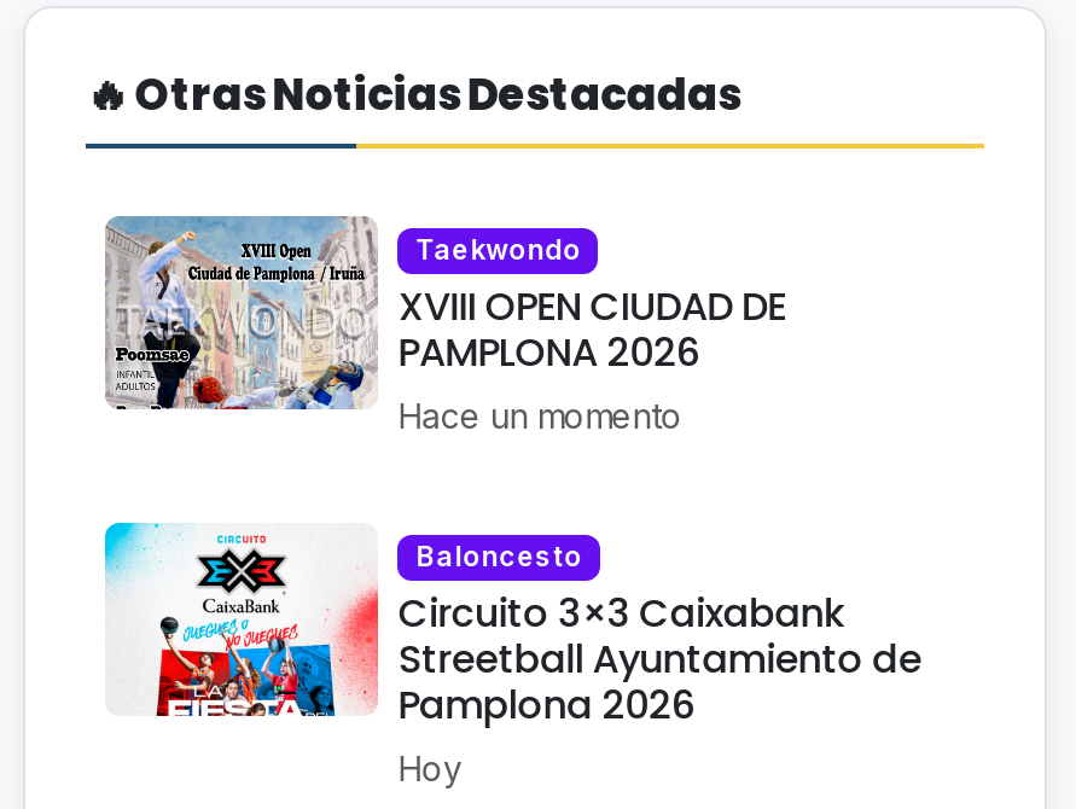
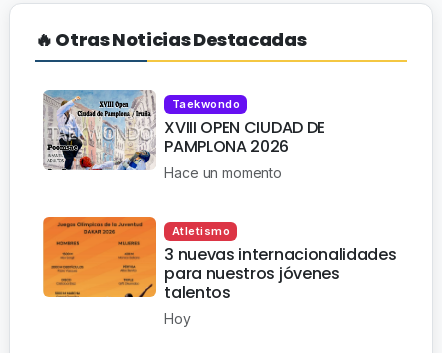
[103,520,921,732] [image] | Baloncesto | Circuito 3×3 Caixabank | Streetball Ayuntamiento de | Pamplona 2026 -> [42,216,396,304] [image] | Atletismo | 3 nuevas internacionalidades | para nuestros jóvenes | talentos

